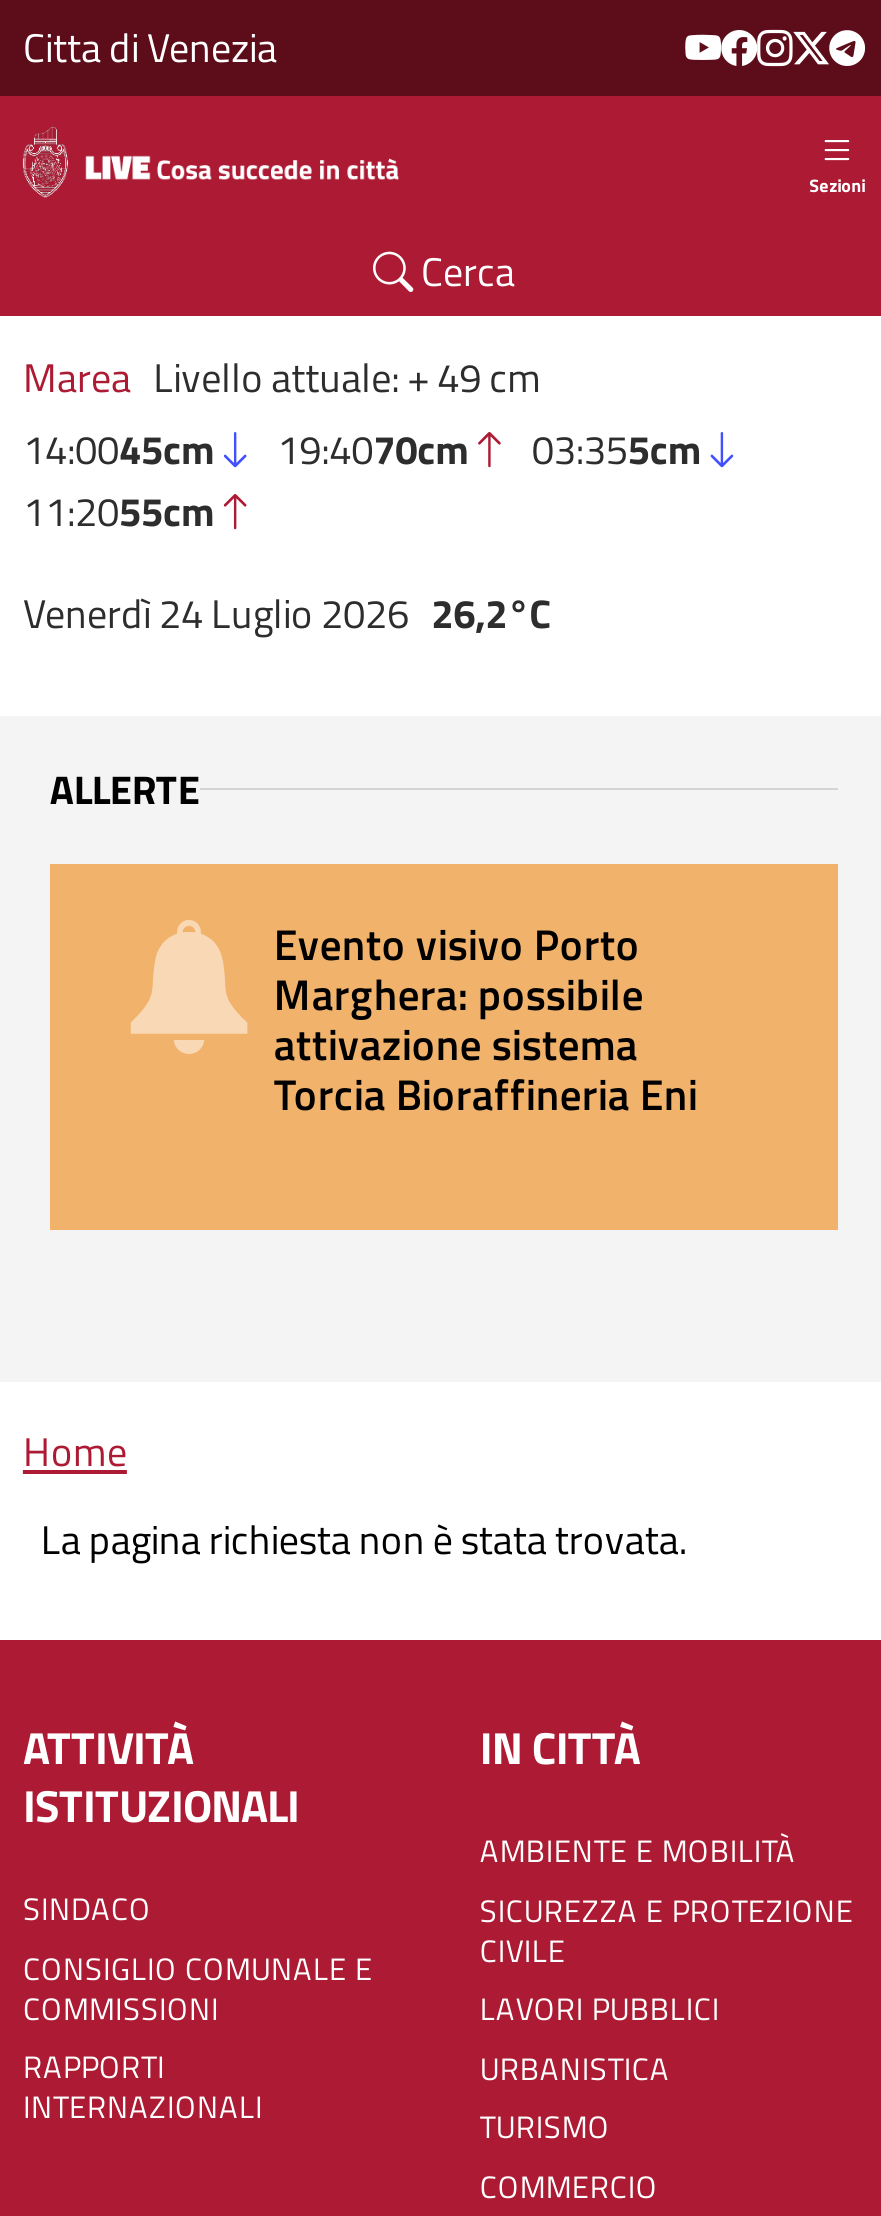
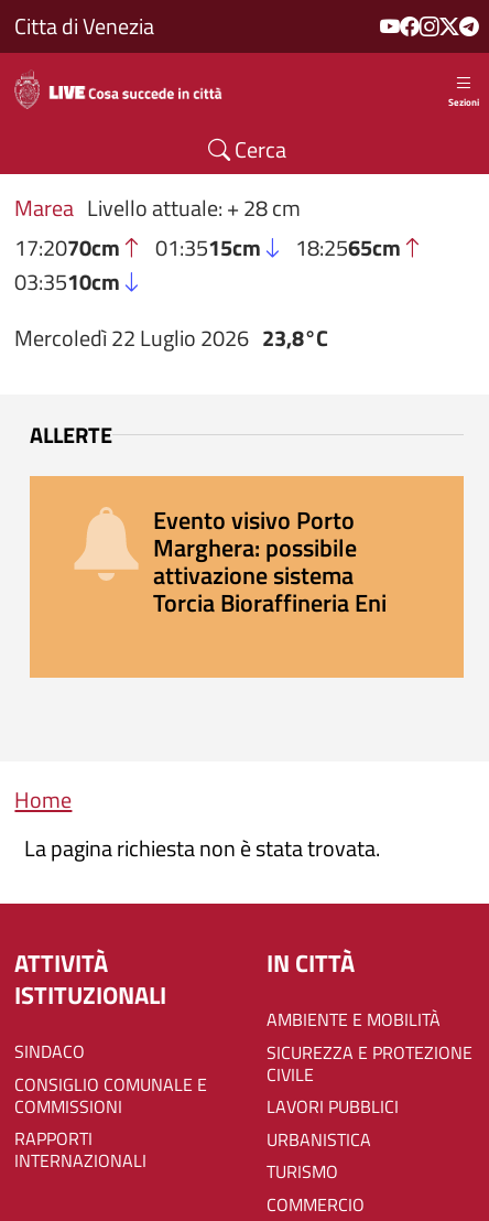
[23,346,702,542] Marea Livello attuale: + 49 cm | 14:0045cm | 19:4070cm | 03:355cm | 11:2055cm -> [15,191,401,299] Marea Livello attuale: + 28 cm | 17:2070cm | 01:3515cm | 18:2565cm | 03:3510cm
[23,583,551,645] Venerdì 24 Luglio 2026 26,2°C -> [15,321,328,355] Mercoledì 22 Luglio 2026 23,8°C

